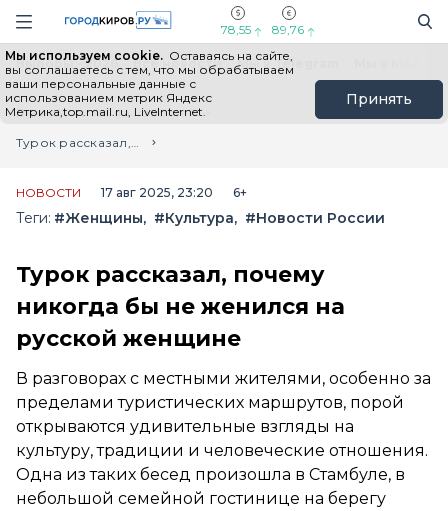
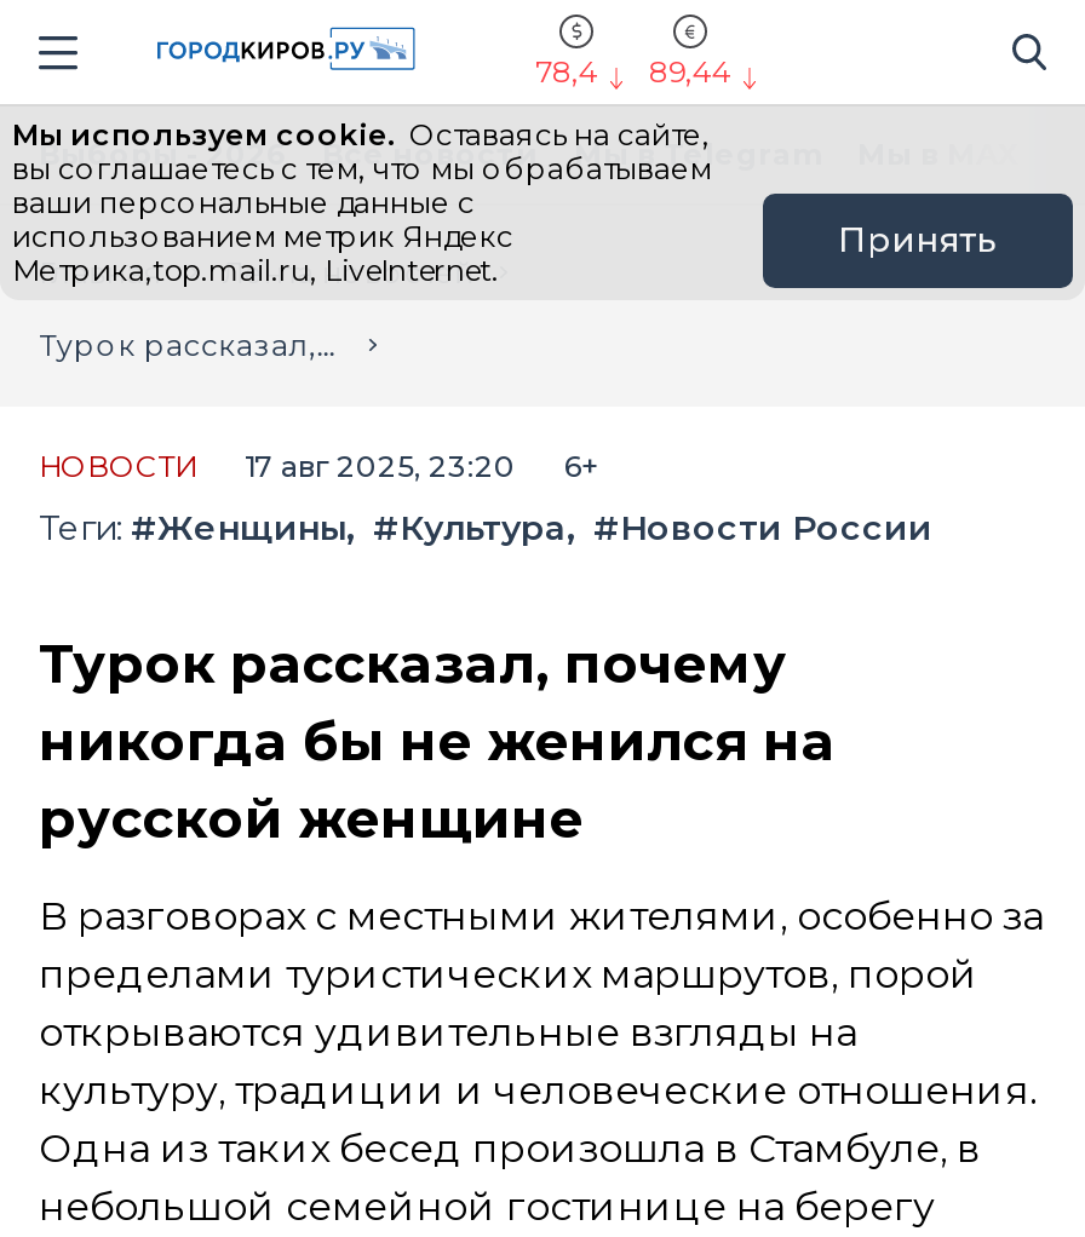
[221,22,251,37] 78,55 -> [535,53,598,90] 78,4
[272,22,304,37] 89,76 -> [649,53,731,90] 89,44

